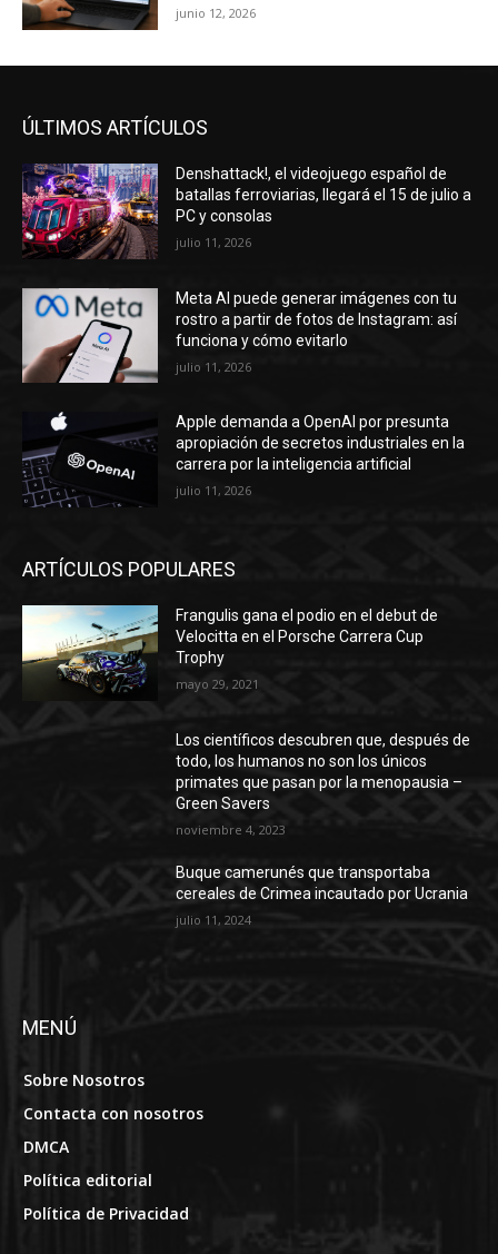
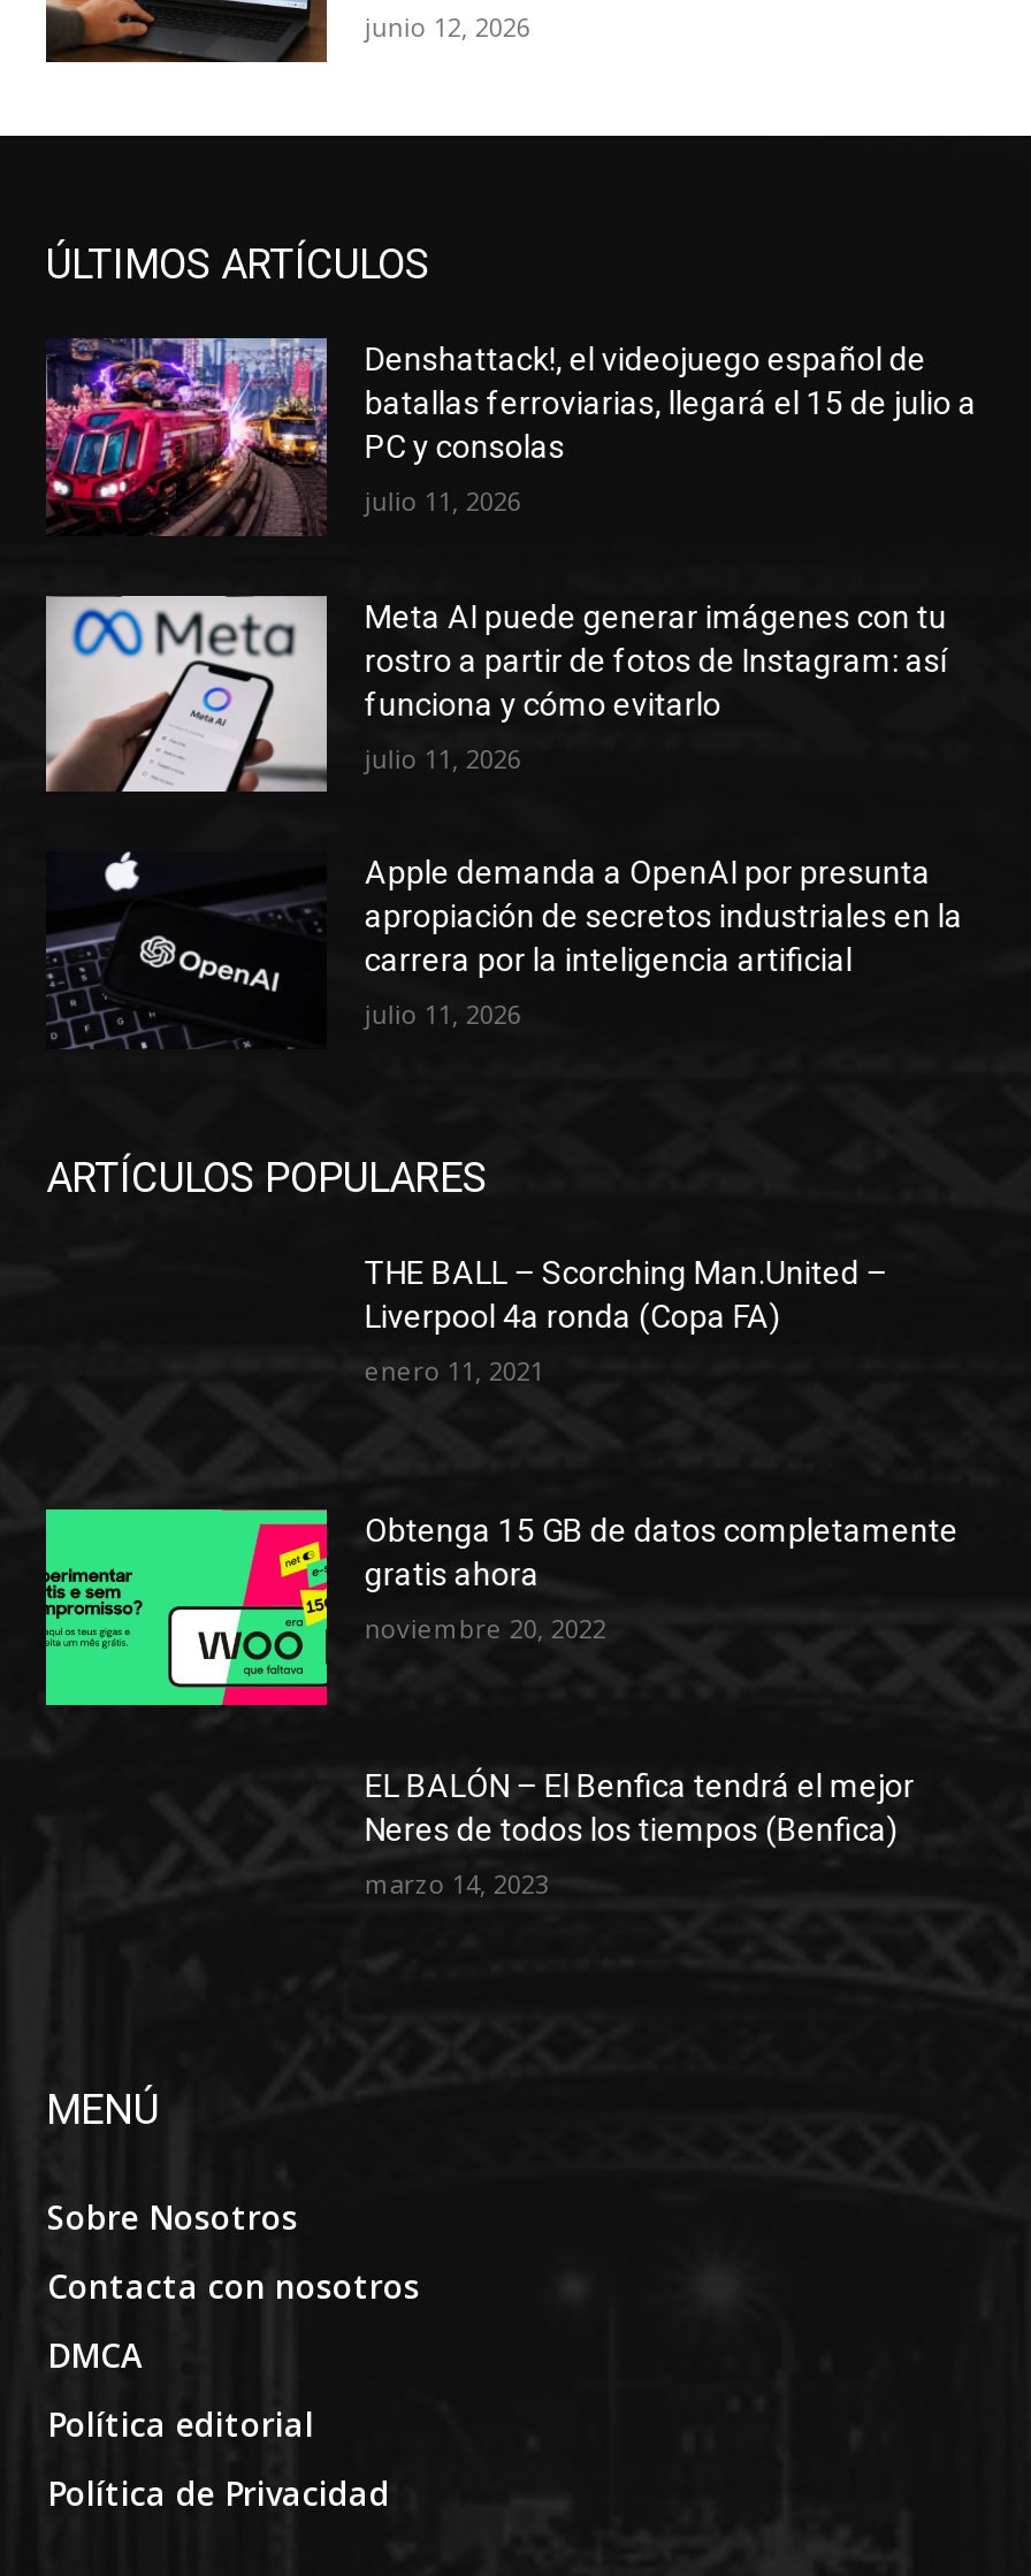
none -> [44,1507,329,1710] [image]
[21,604,159,692] [image] -> none
[176,606,438,666] Frangulis gana el podio en el debut de | Velocitta en el Porsche Carrera Cup | Trophy -> [365,1254,887,1334] THE BALL – Scorching Man.United – | Liverpool 4a ronda (Copa FA)
[176,675,259,692] mayo 29, 2021 -> [365,1353,544,1387] enero 11, 2021
[176,731,471,812] Los científicos descubren que, después de | todo, los humanos no son los únicos | primates que pasan por la menopausia – | Green Savers -> [365,1511,958,1591] Obtenga 15 GB de datos completamente | gratis ahora
[176,821,286,837] noviembre 4, 2023 -> [365,1610,606,1644] noviembre 20, 2022
[176,863,468,902] Buque camerunés que transportaba | cereales de Crimea incautado por Ucrania -> [365,1768,915,1848] EL BALÓN – El Benfica tendrá el mejor | Neres de todos los tiempos (Benfica)
[176,911,252,928] julio 11, 2024 -> [365,1867,549,1901] marzo 14, 2023

